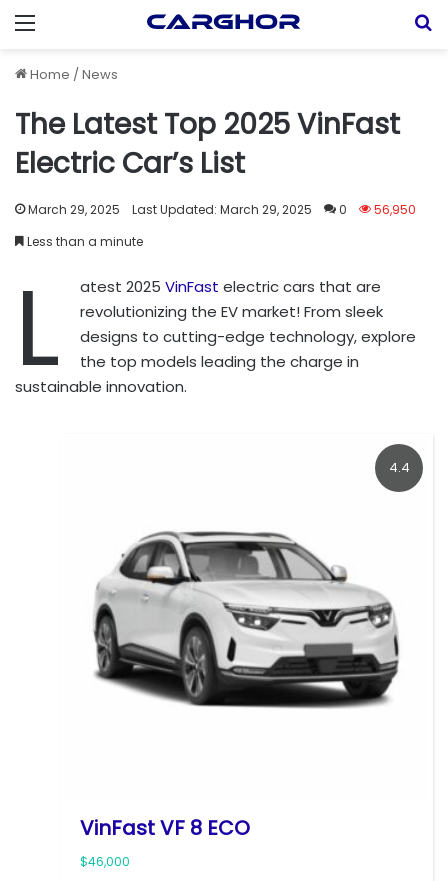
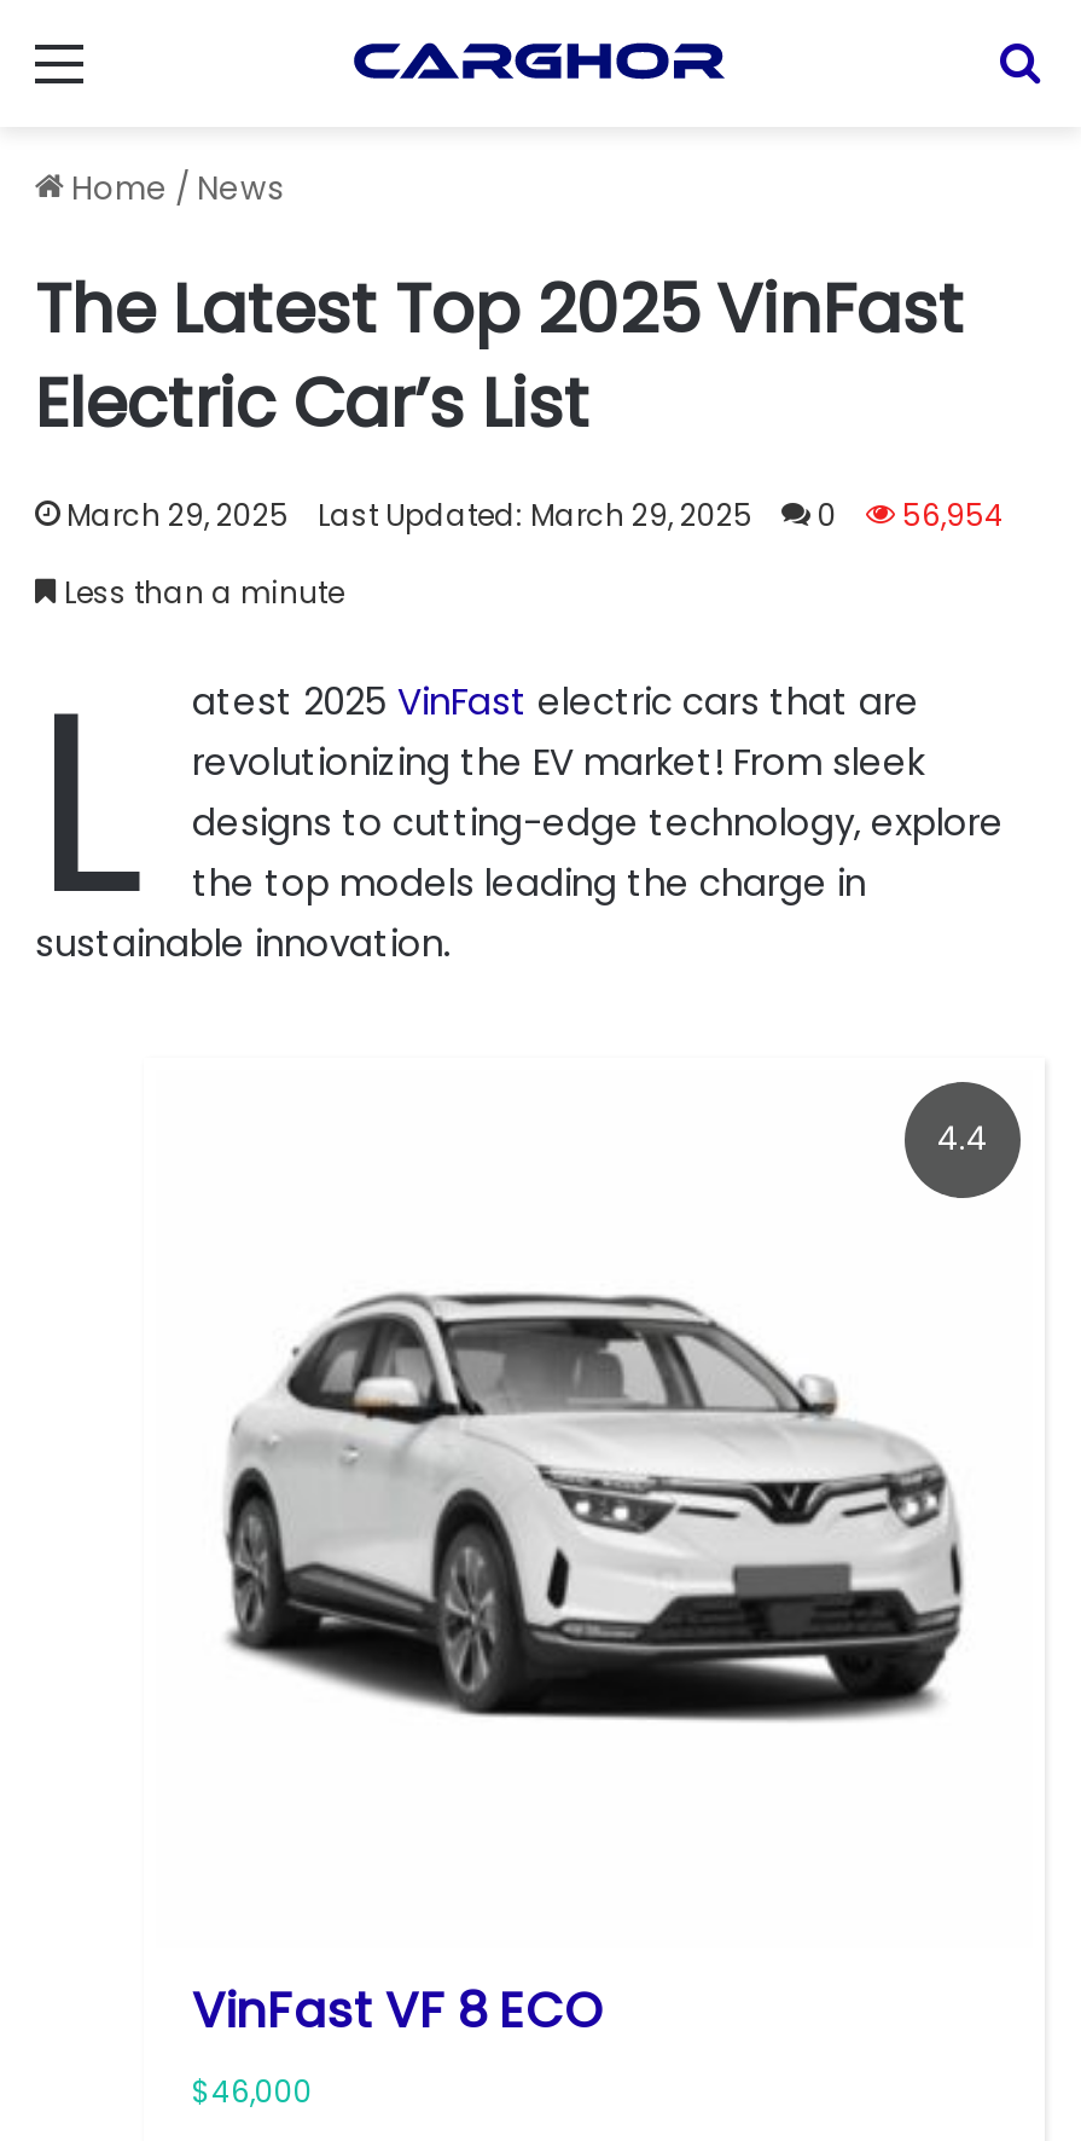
[28,201,416,218] March 29, 2025 Last Updated: March 29, 2025 0 56,950 -> [66,495,1004,537] March 29, 2025 Last Updated: March 29, 2025 0 56,954

